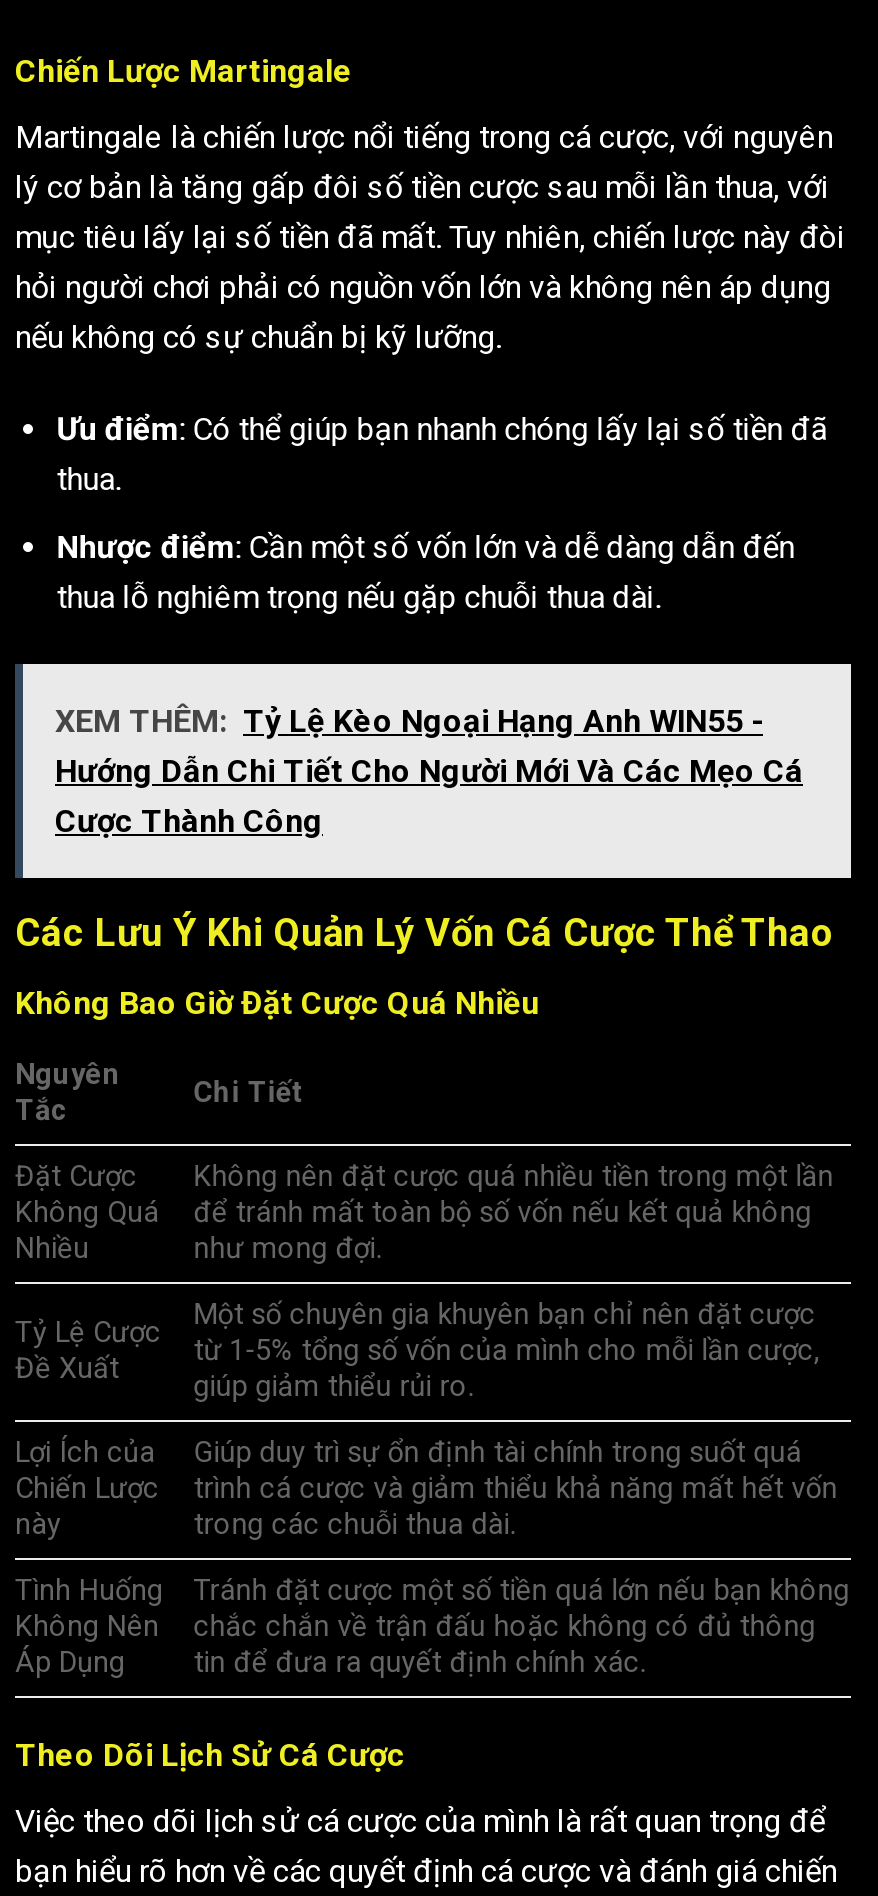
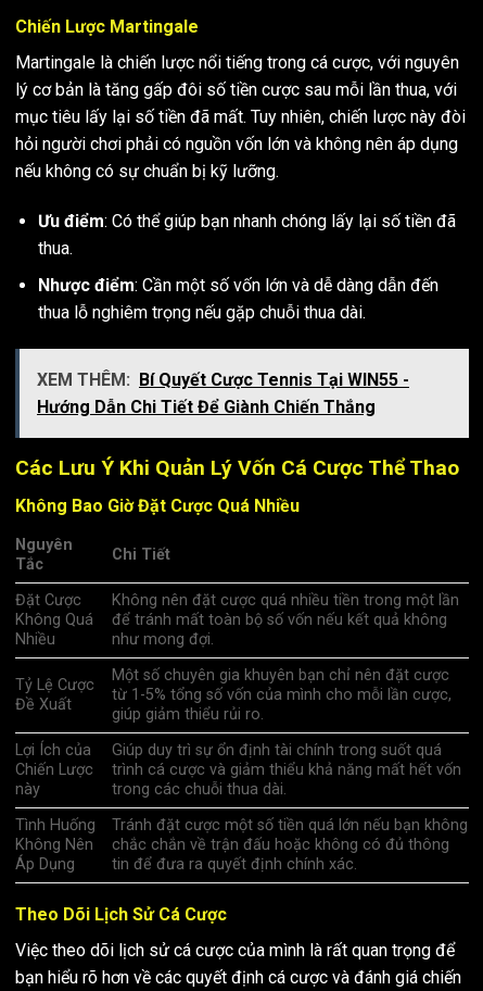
[55,702,803,840] XEM THÊM: Tỷ Lệ Kèo Ngoại Hạng Anh WIN55 - | Hướng Dẫn Chi Tiết Cho Người Mới Và Các Mẹo Cá | Cược Thành Công -> [37,370,409,417] XEM THÊM: Bí Quyết Cược Tennis Tại WIN55 - | Hướng Dẫn Chi Tiết Để Giành Chiến Thắng

